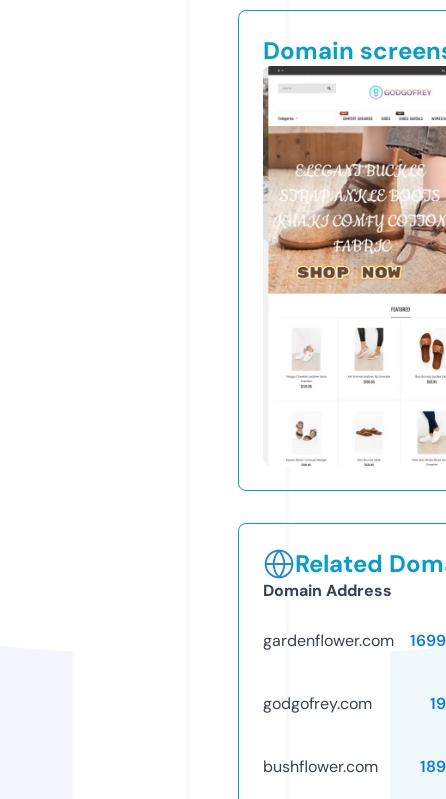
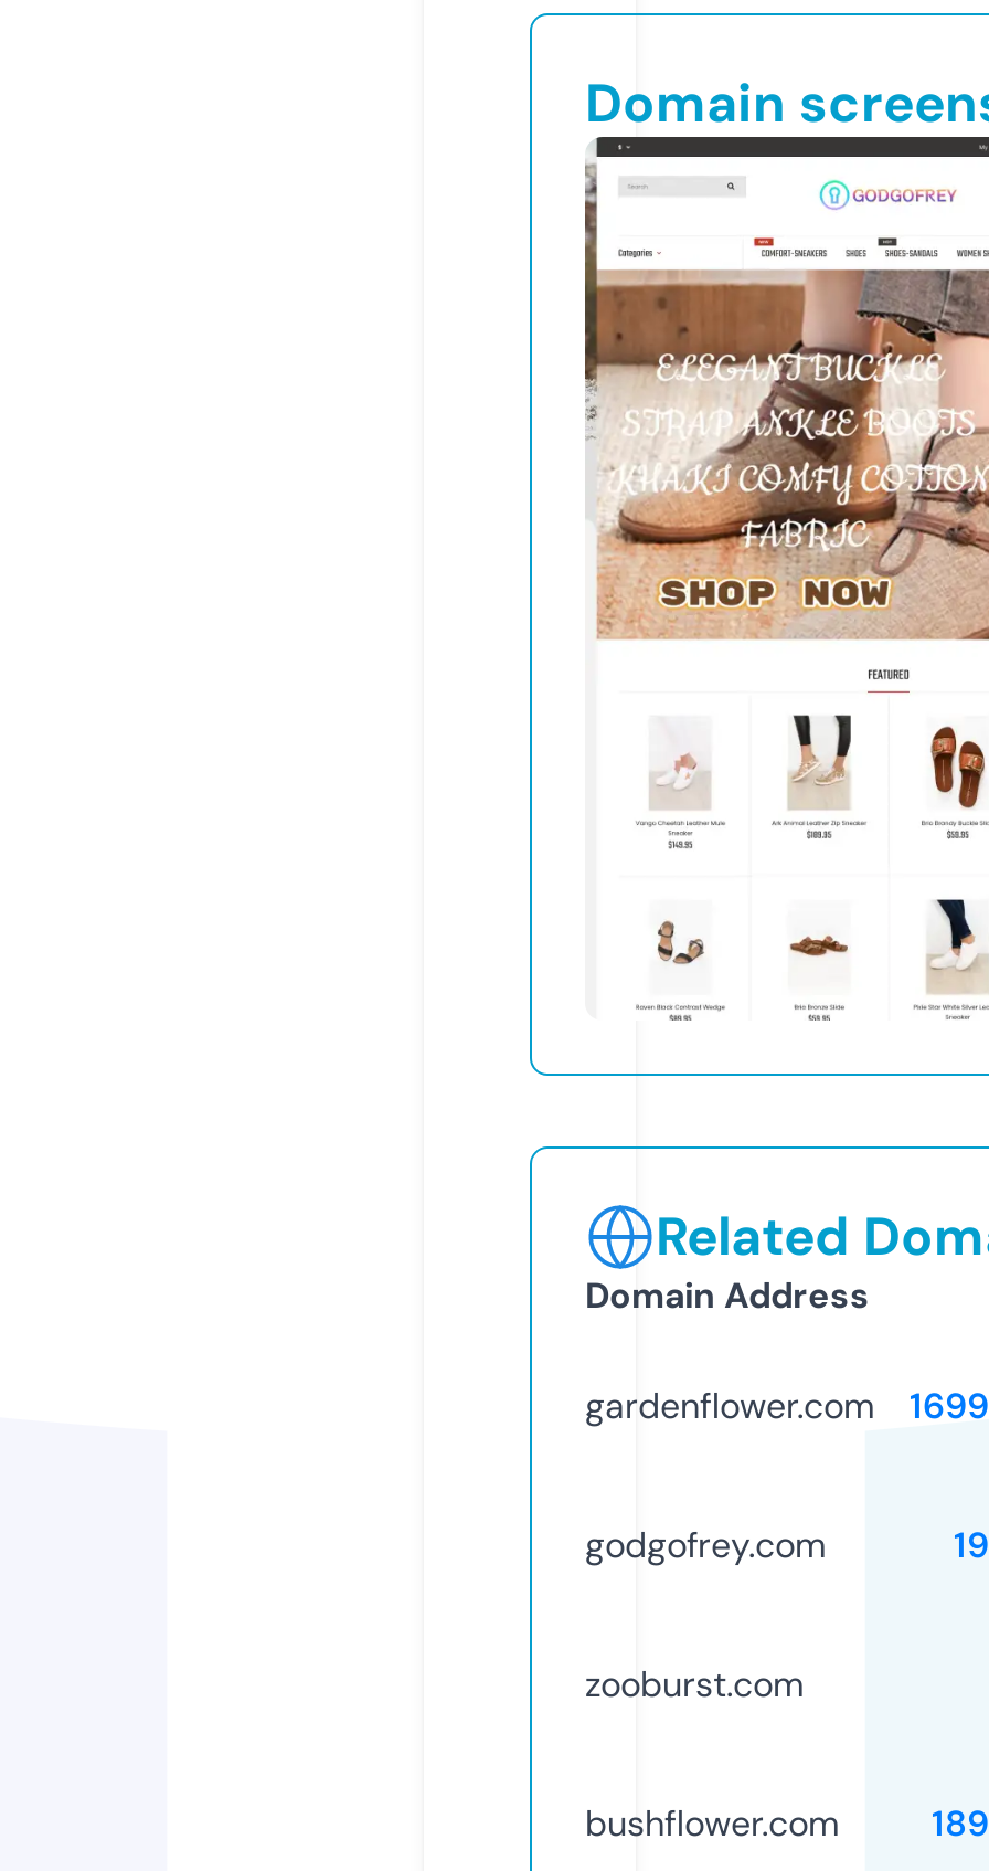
none -> [585,1661,804,1707] zooburst.com

